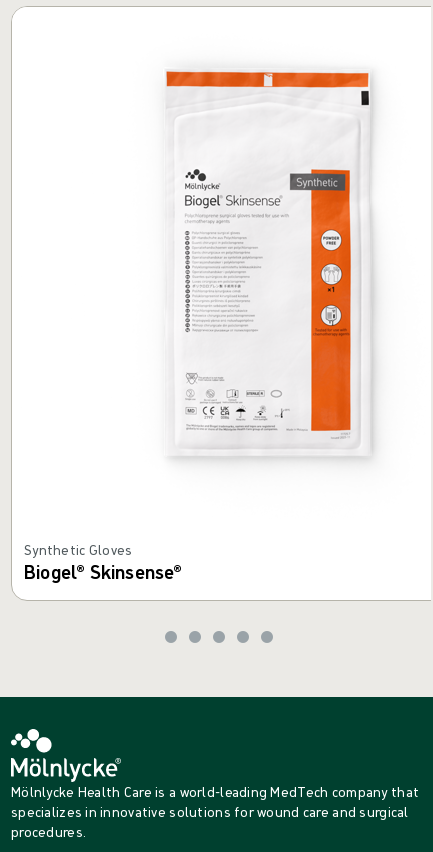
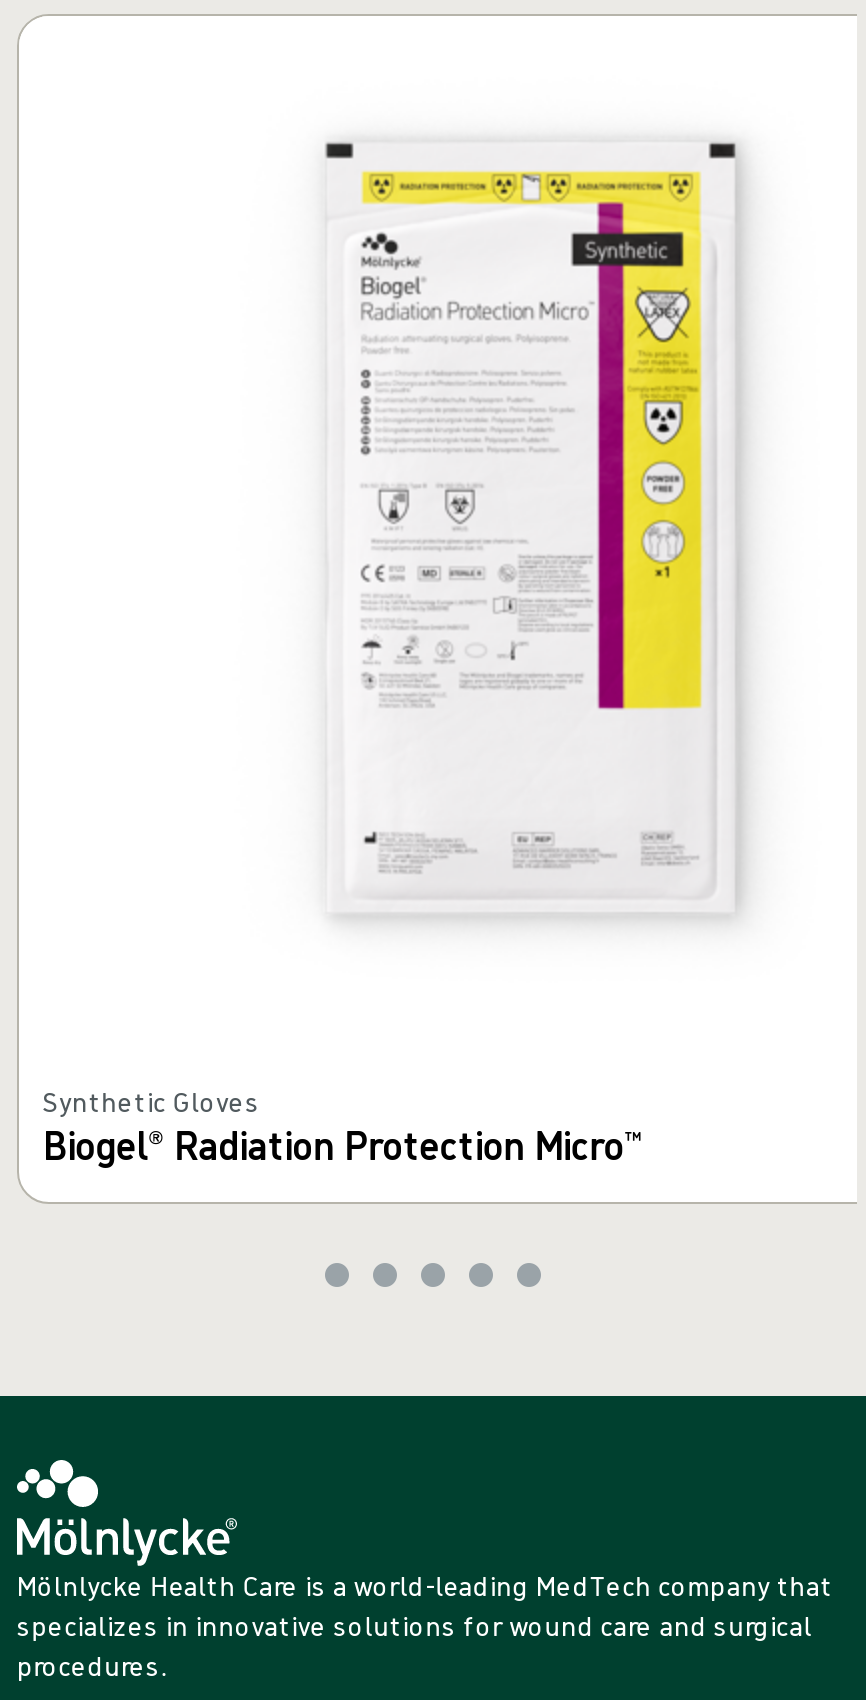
[166,70,370,434] [image] -> [325,140,737,872] [image]
[24,559,182,584] Biogel® Skinsense® -> [43,1120,643,1170] Biogel® Radiation Protection Micro™

